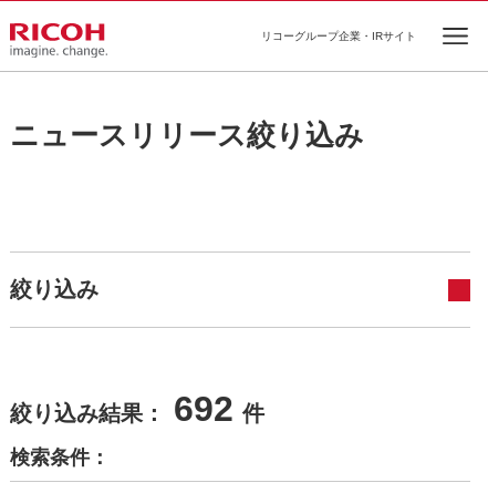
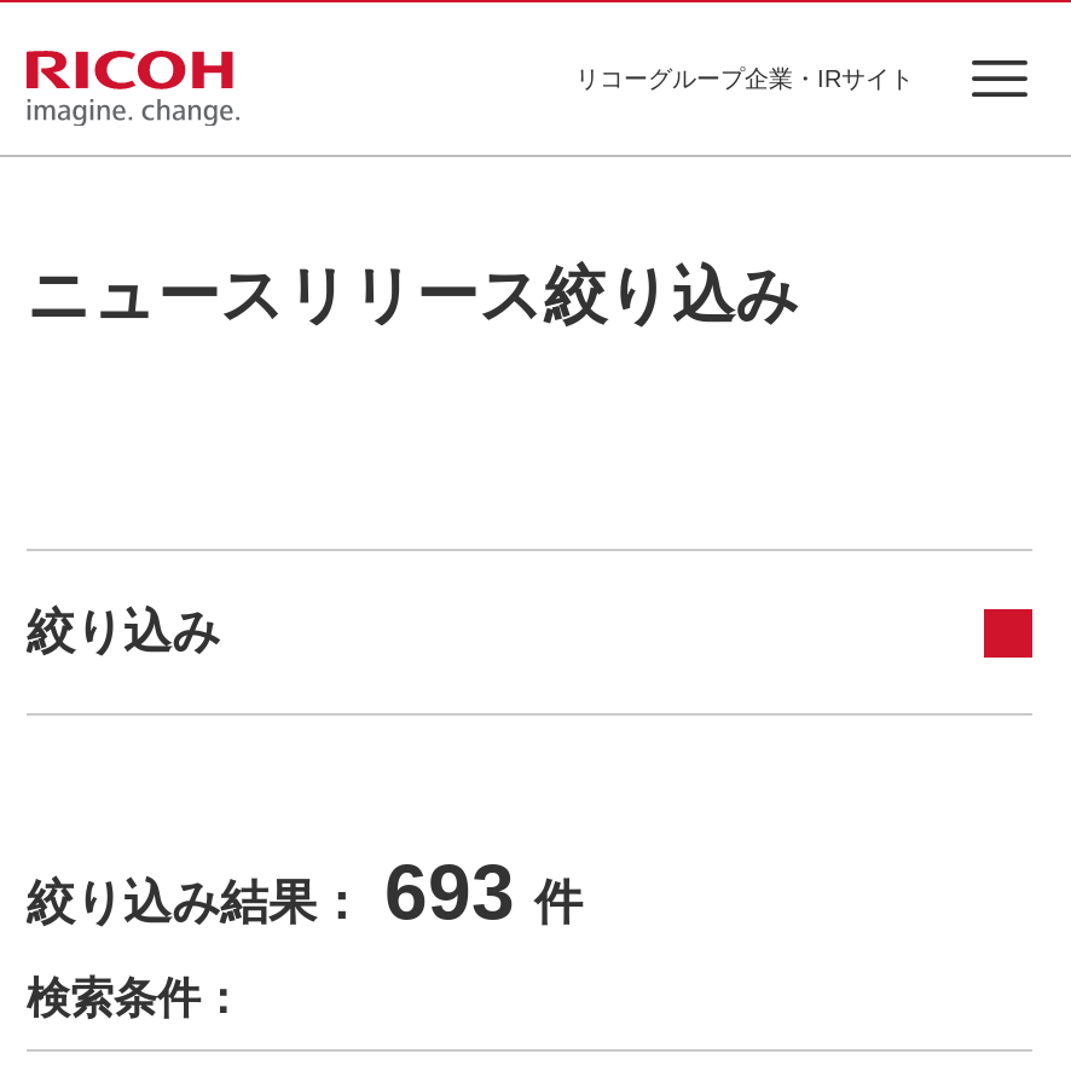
[10,389,264,429] 絞り込み結果： 692 件 -> [27,849,583,936] 絞り込み結果： 693 件

